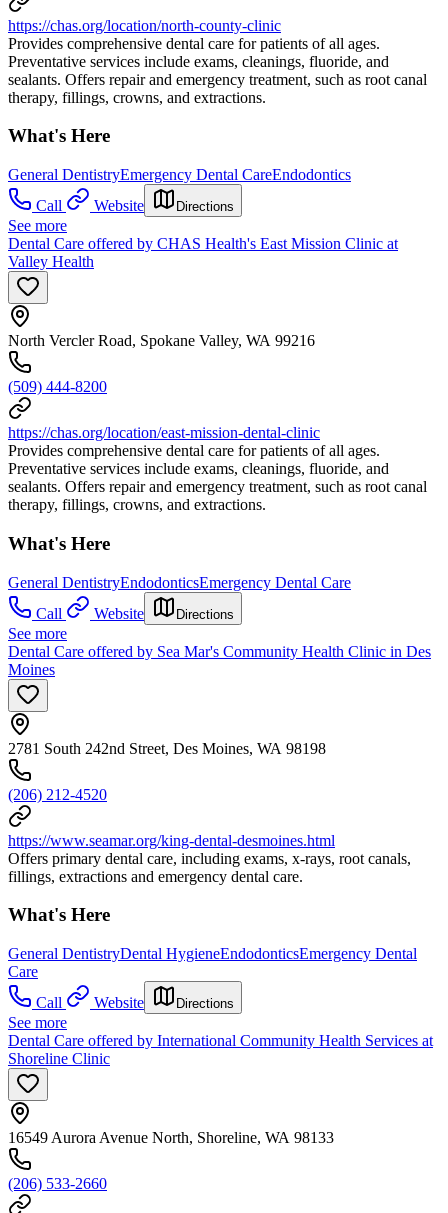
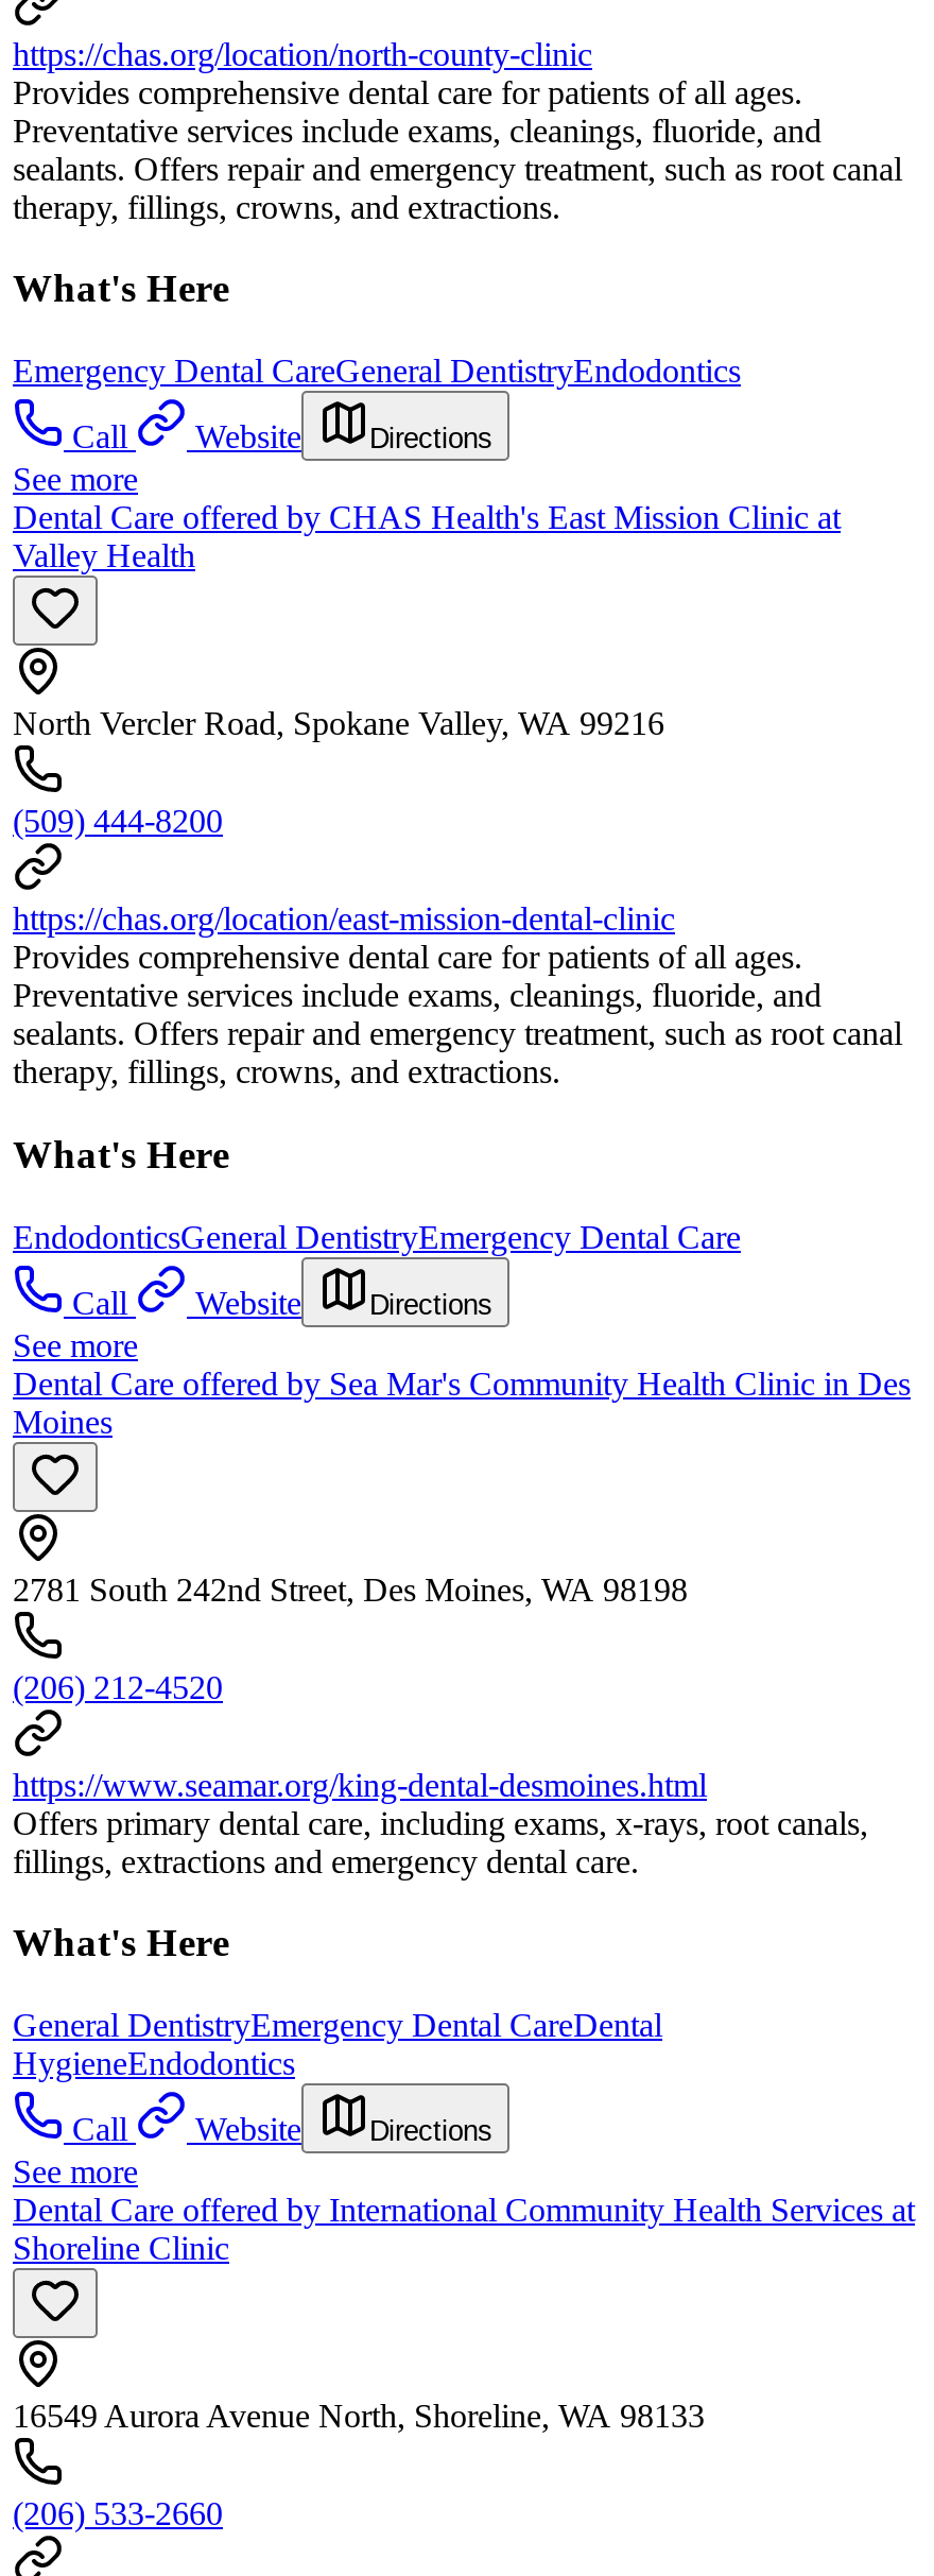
[8,166,351,183] General DentistryEmergency Dental CareEndodontics -> [13,353,741,389] Emergency Dental CareGeneral DentistryEndodontics
[8,574,351,591] General DentistryEndodonticsEmergency Dental Care -> [13,1218,741,1254] EndodonticsGeneral DentistryEmergency Dental Care
[8,945,417,980] General DentistryDental HygieneEndodonticsEmergency Dental | Care -> [13,2007,662,2081] General DentistryEmergency Dental CareDental | HygieneEndodontics

